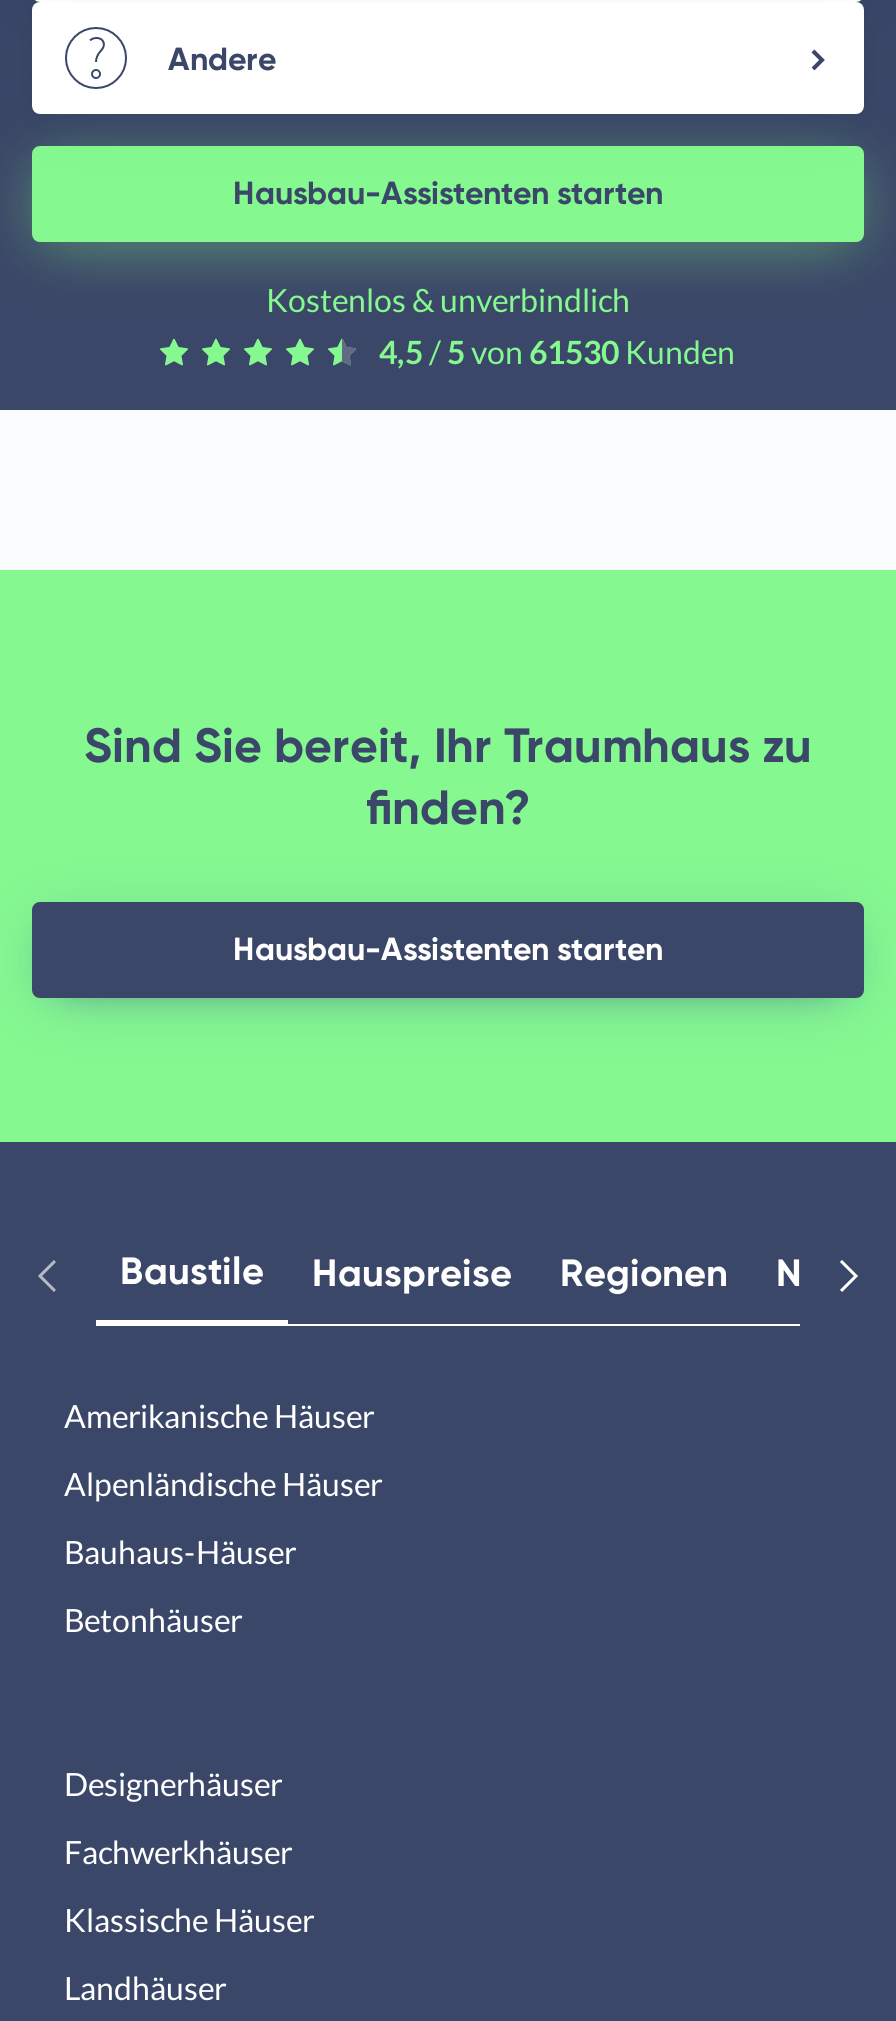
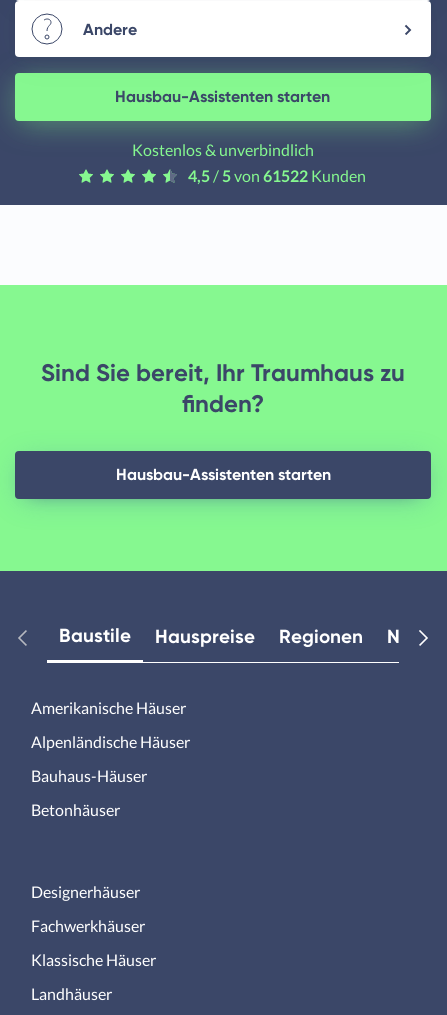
[379,332,735,370] 4,5 / 5 von 61530 Kunden -> [188,166,366,185] 4,5 / 5 von 61522 Kunden

